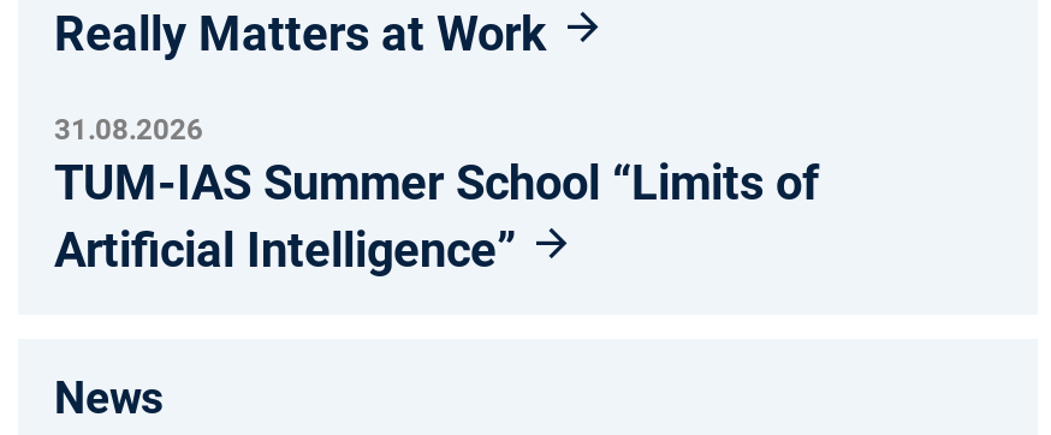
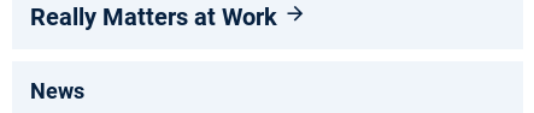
[54,114,819,280] 31.08.2026 | TUM-IAS Summer School “Limits of | Artificial Intelligence” -> none

